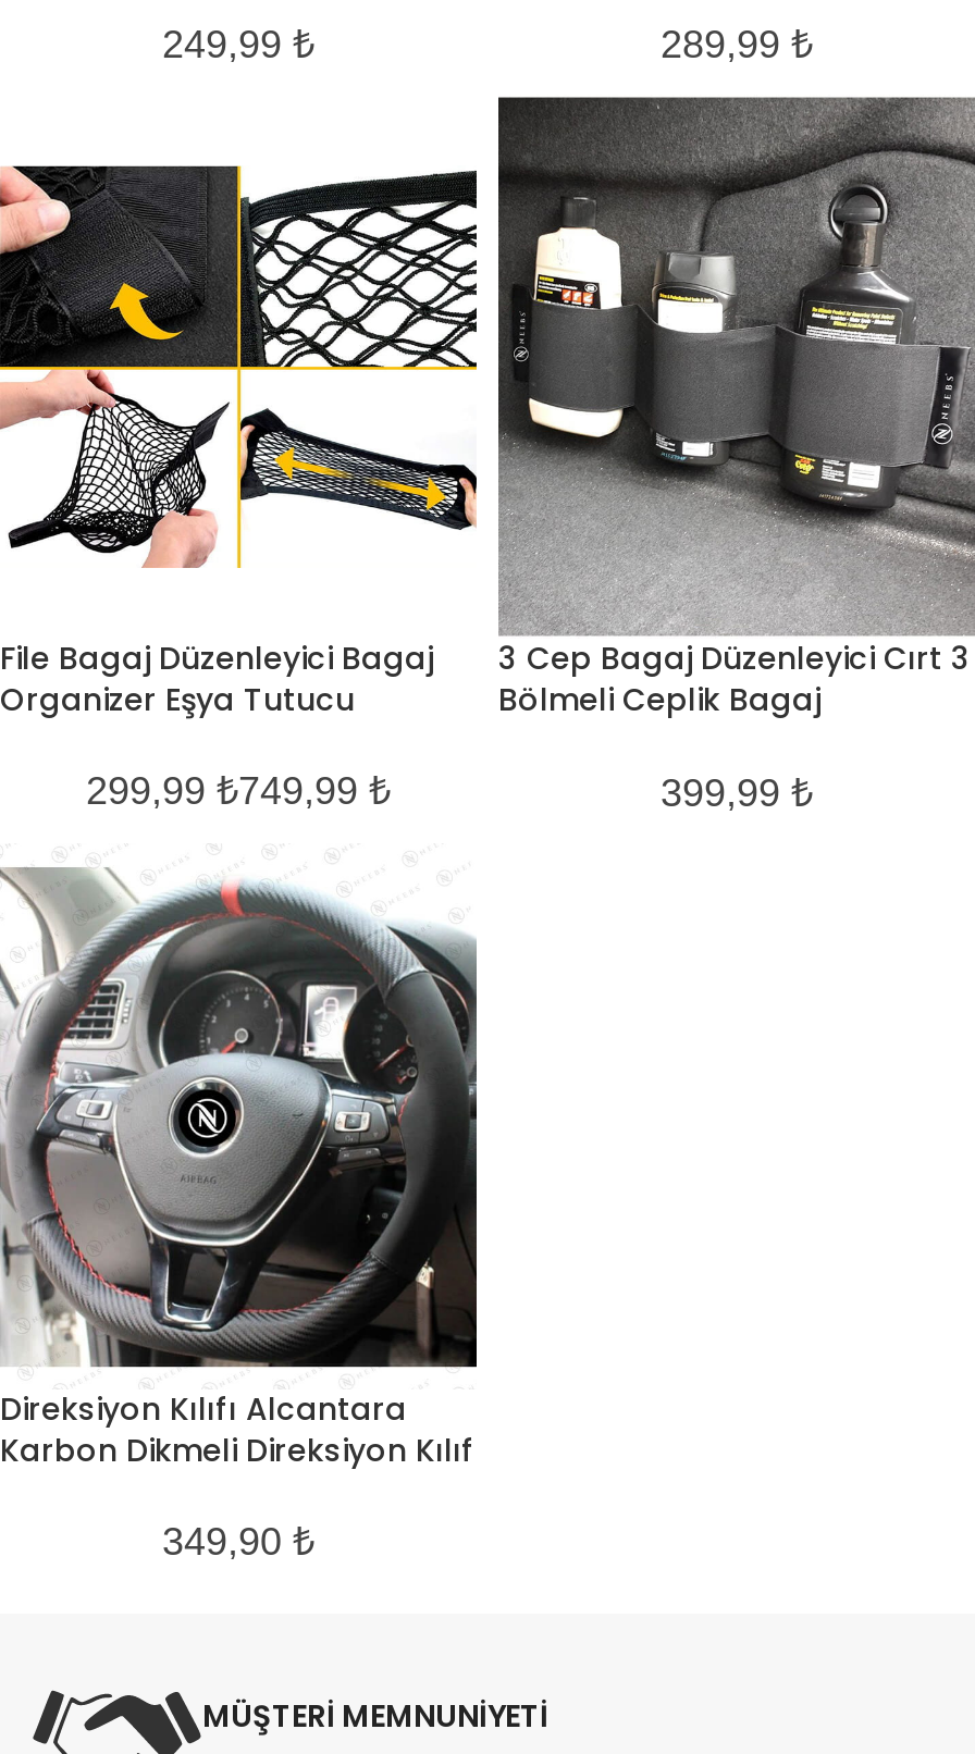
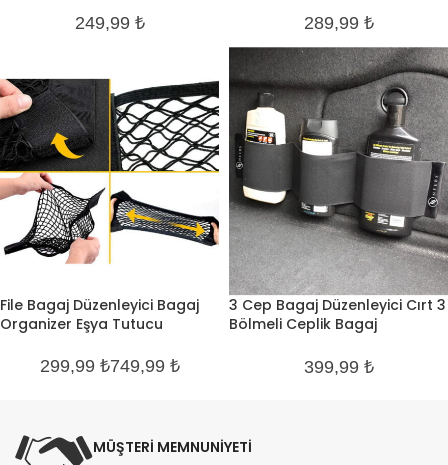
[0,867,479,1562] [image] | Direksiyon Kılıfı Alcantara | Karbon Dikmeli Direksiyon Kılıf | 349,90 ₺ -> none

